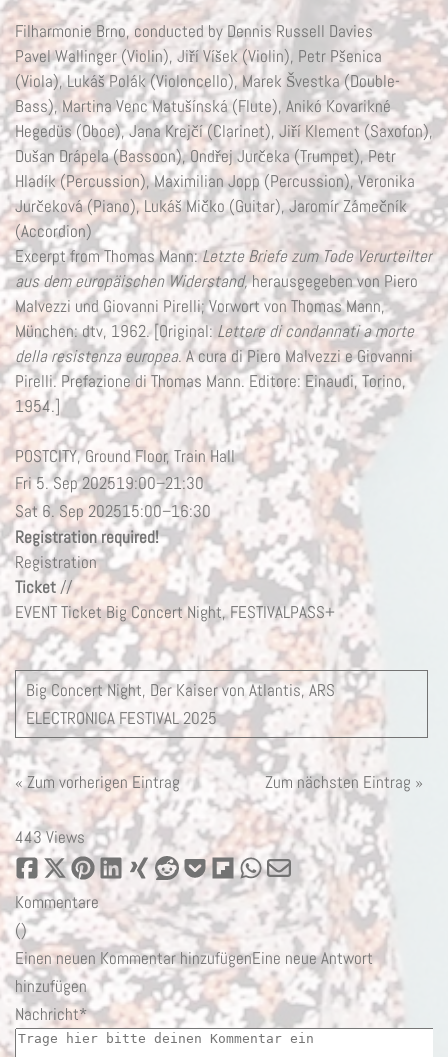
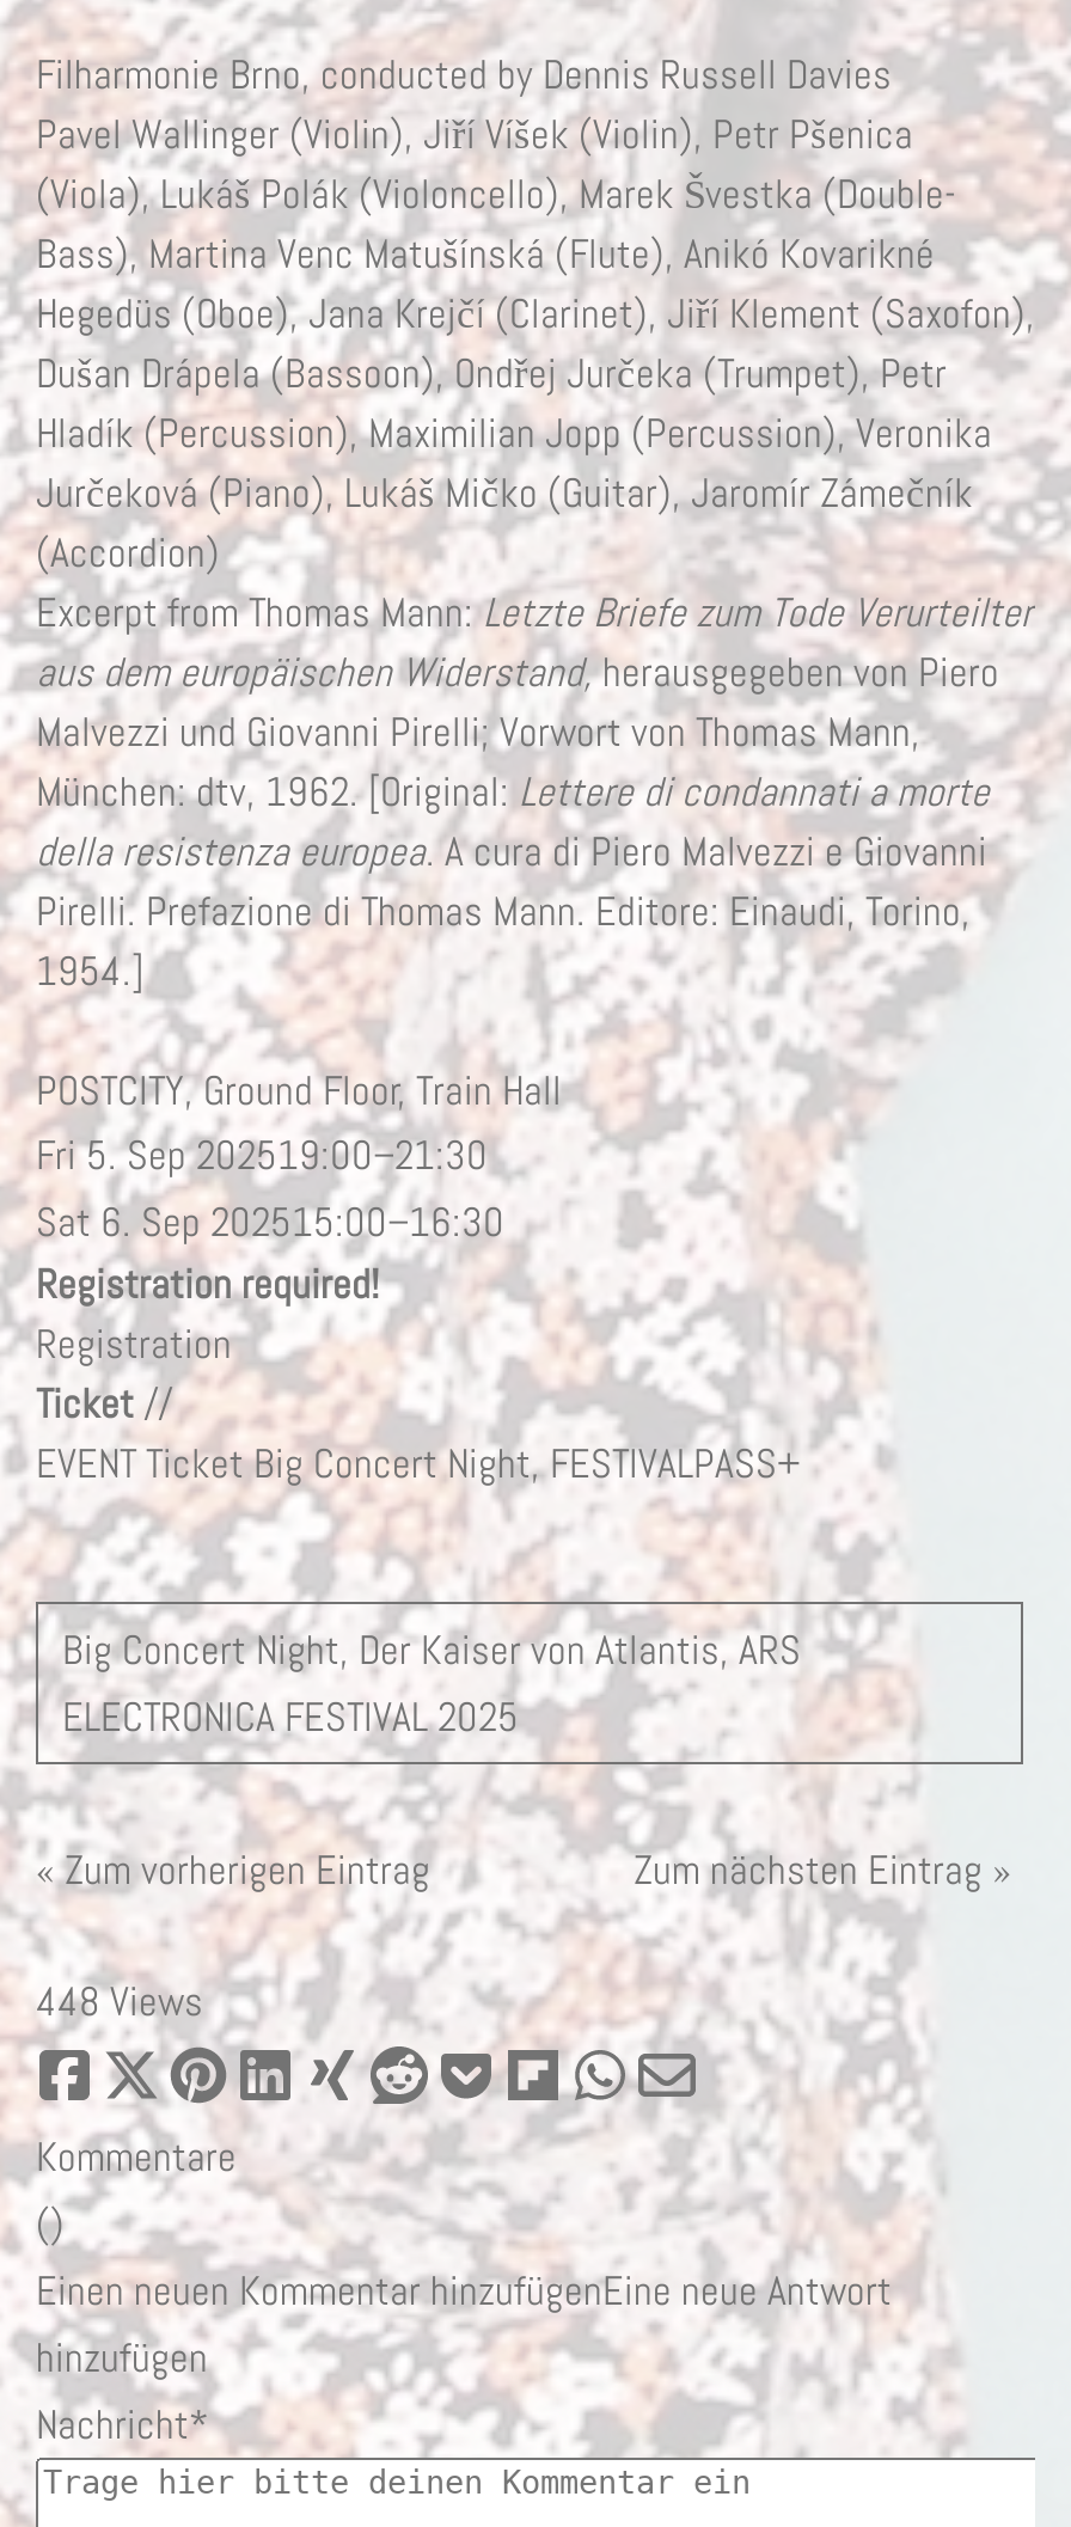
[15,826,85,848] 443 Views -> [36,1976,203,2028] 448 Views

